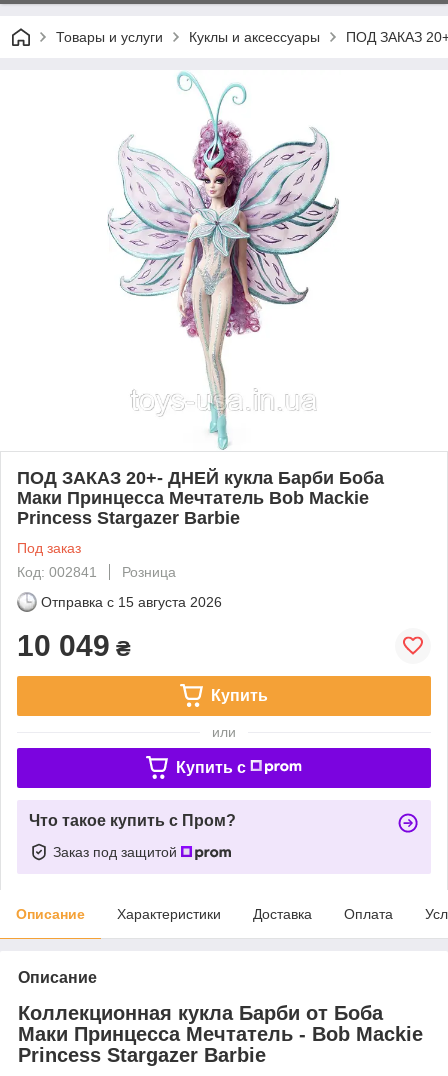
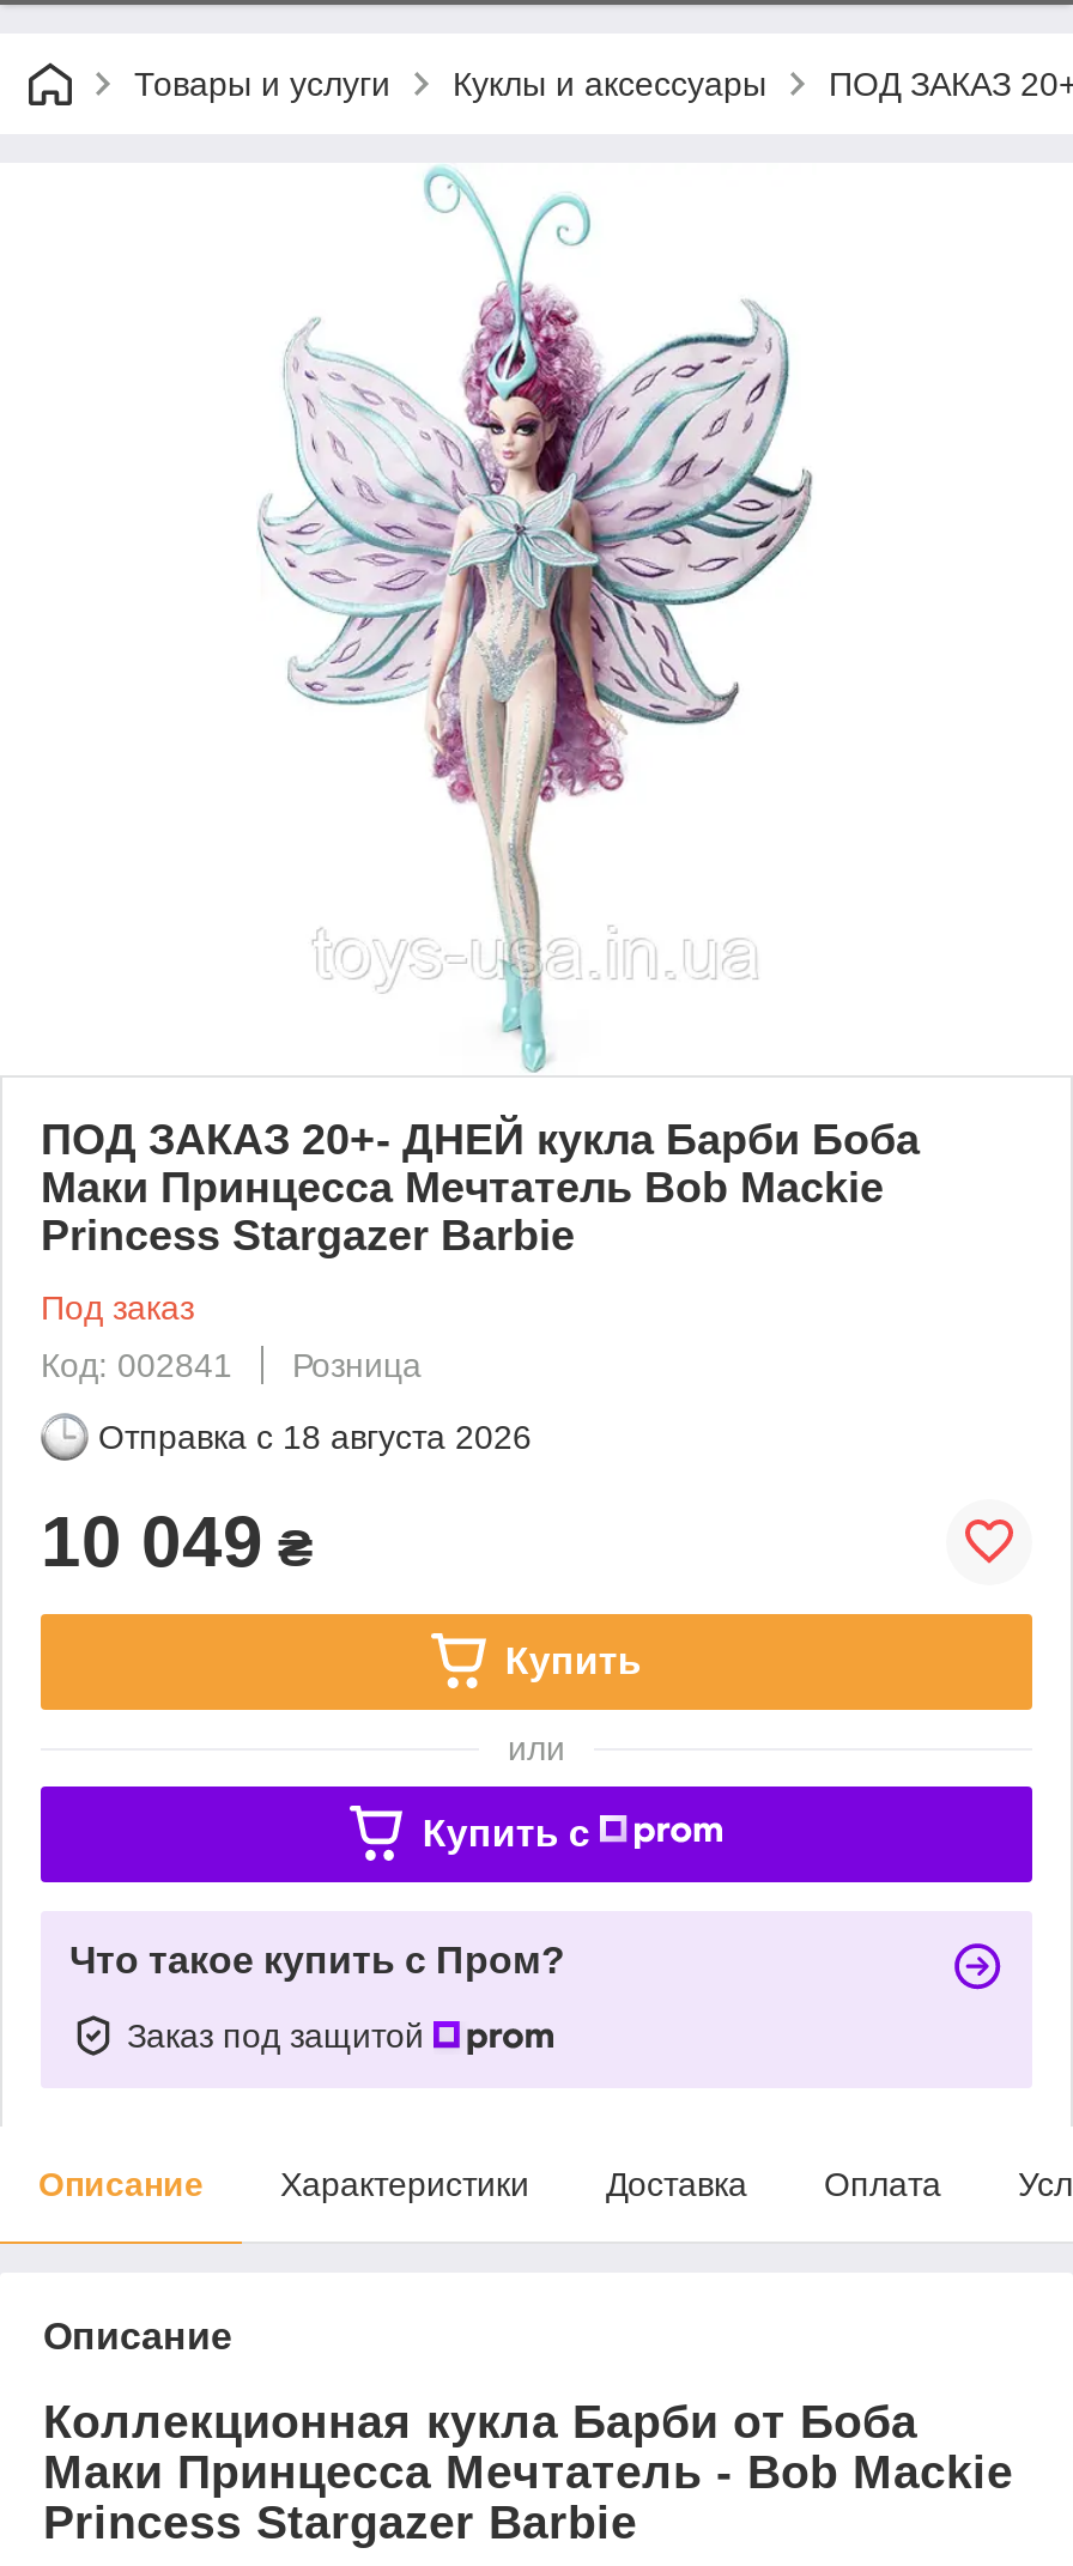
[41,594,222,610] Отправка с 15 августа 2026 -> [98,1417,532,1456] Отправка с 18 августа 2026

